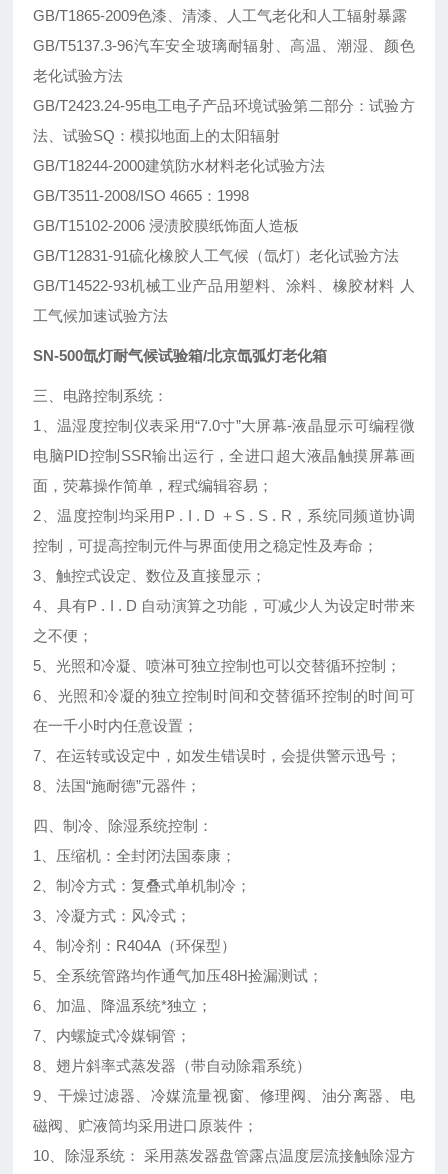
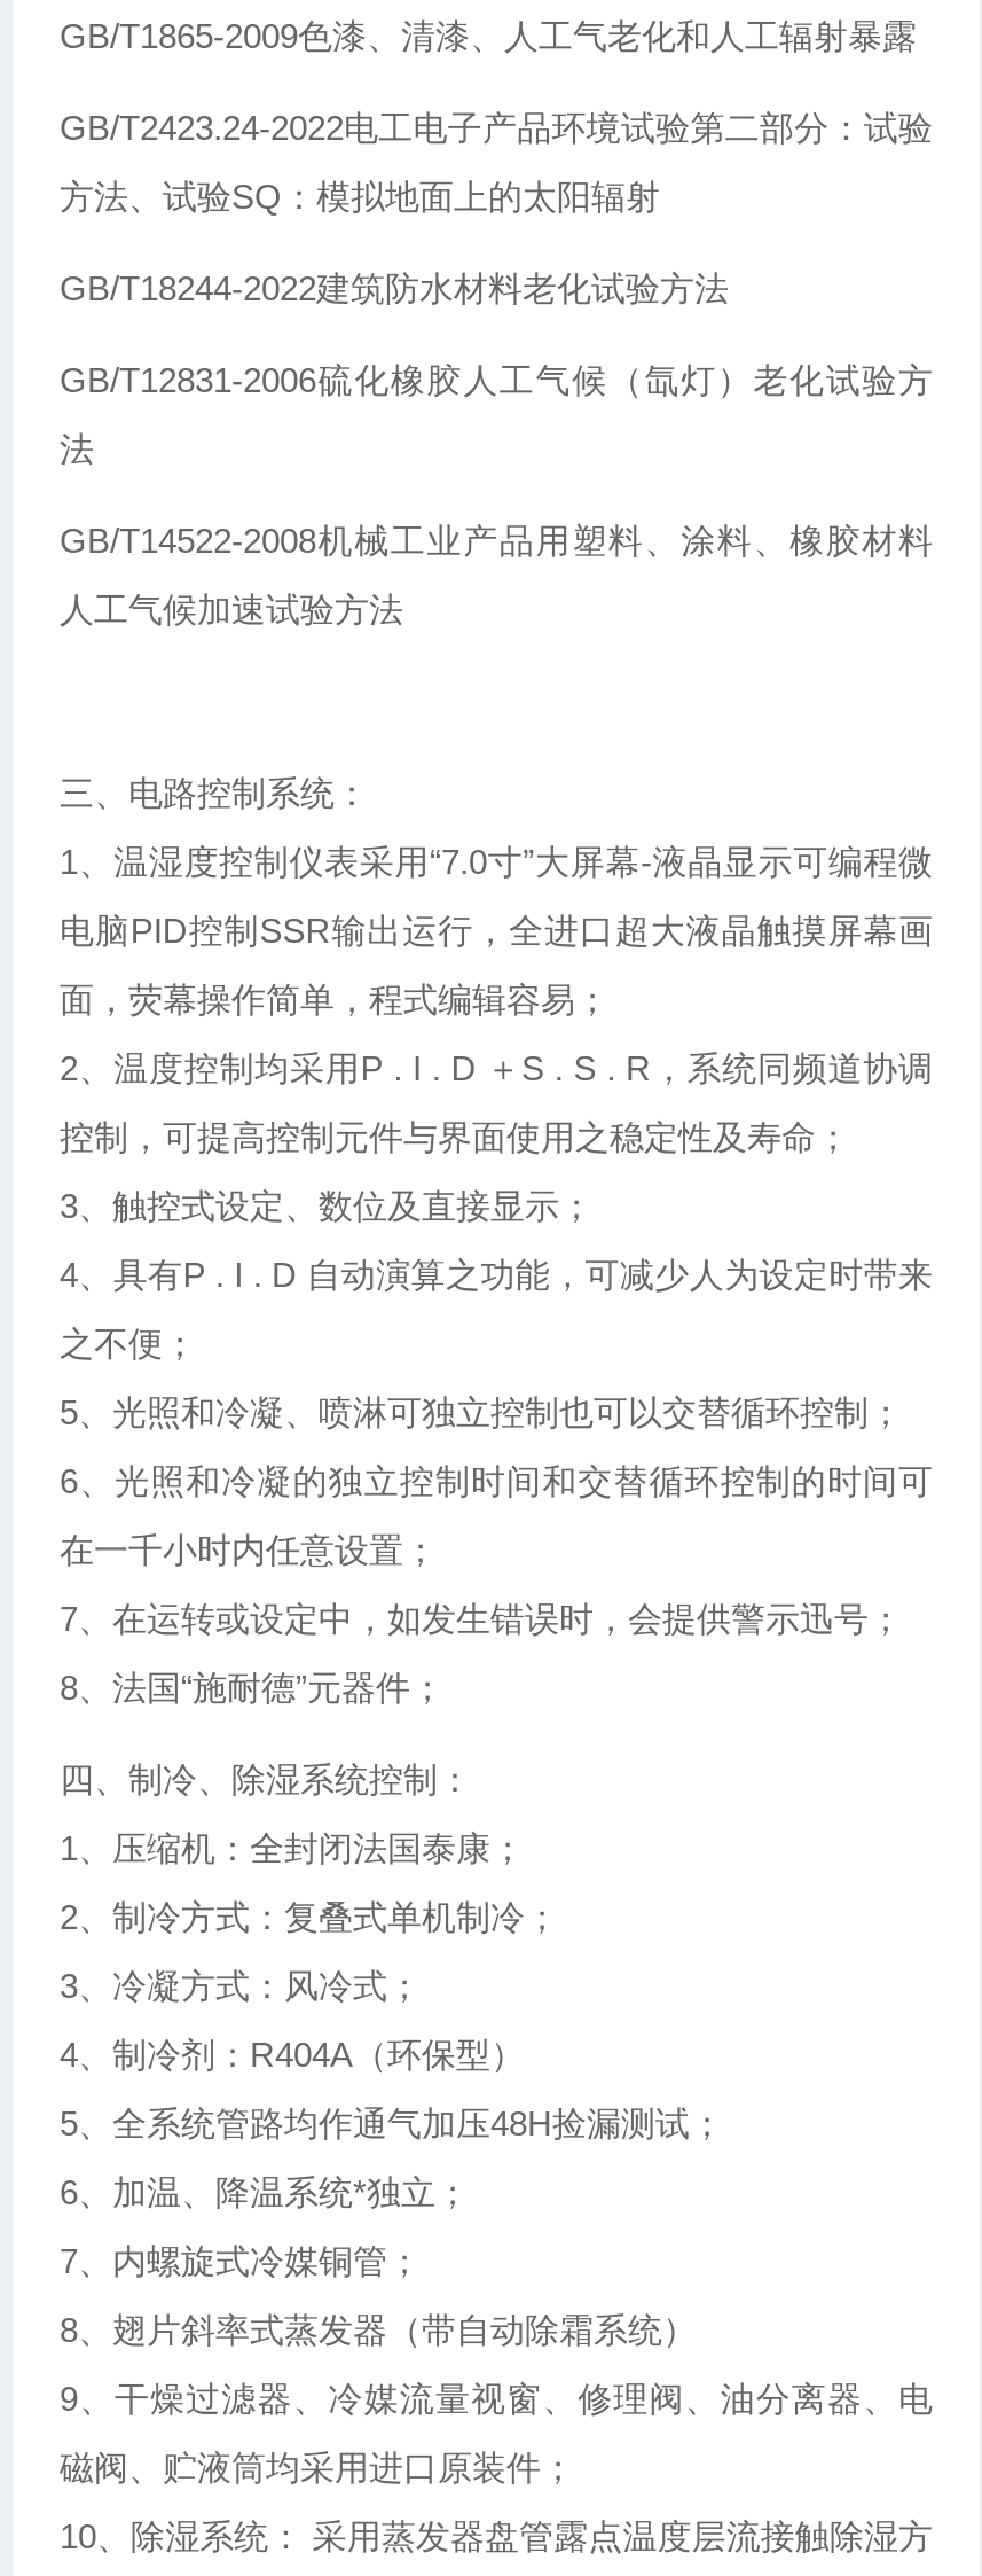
[33,37,414,364] GB/T5137.3-96汽车安全玻璃耐辐射、高温、潮湿、颜色 | 老化试验方法 | GB/T2423.24-95电工电子产品环境试验第二部分：试验方 | 法、试验SQ：模拟地面上的太阳辐射 | GB/T18244-2000建筑防水材料老化试验方法 | GB/T3511-2008/ISO 4665：1998 | GB/T15102-2006 浸渍胶膜纸饰面人造板 | GB/T12831-91硫化橡胶人工气候（氙灯）老化试验方法 | GB/T14522-93机械工业产品用塑料、涂料、橡胶材料 人 | 工气候加速试验方法 | SN-500氙灯耐气候试验箱/北京氙弧灯老化箱 -> [59,108,933,629] GB/T2423.24-2022电工电子产品环境试验第二部分：试验 | 方法、试验SQ：模拟地面上的太阳辐射 | GB/T18244-2022建筑防水材料老化试验方法 | GB/T12831-2006硫化橡胶人工气候（氙灯）老化试验方 | 法 | GB/T14522-2008机械工业产品用塑料、涂料、橡胶材料 | 人工气候加速试验方法

